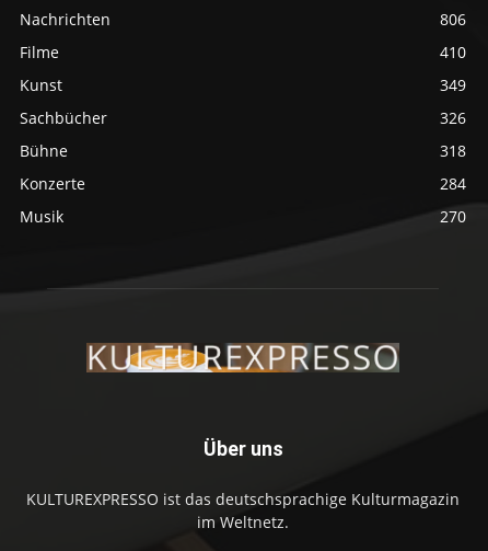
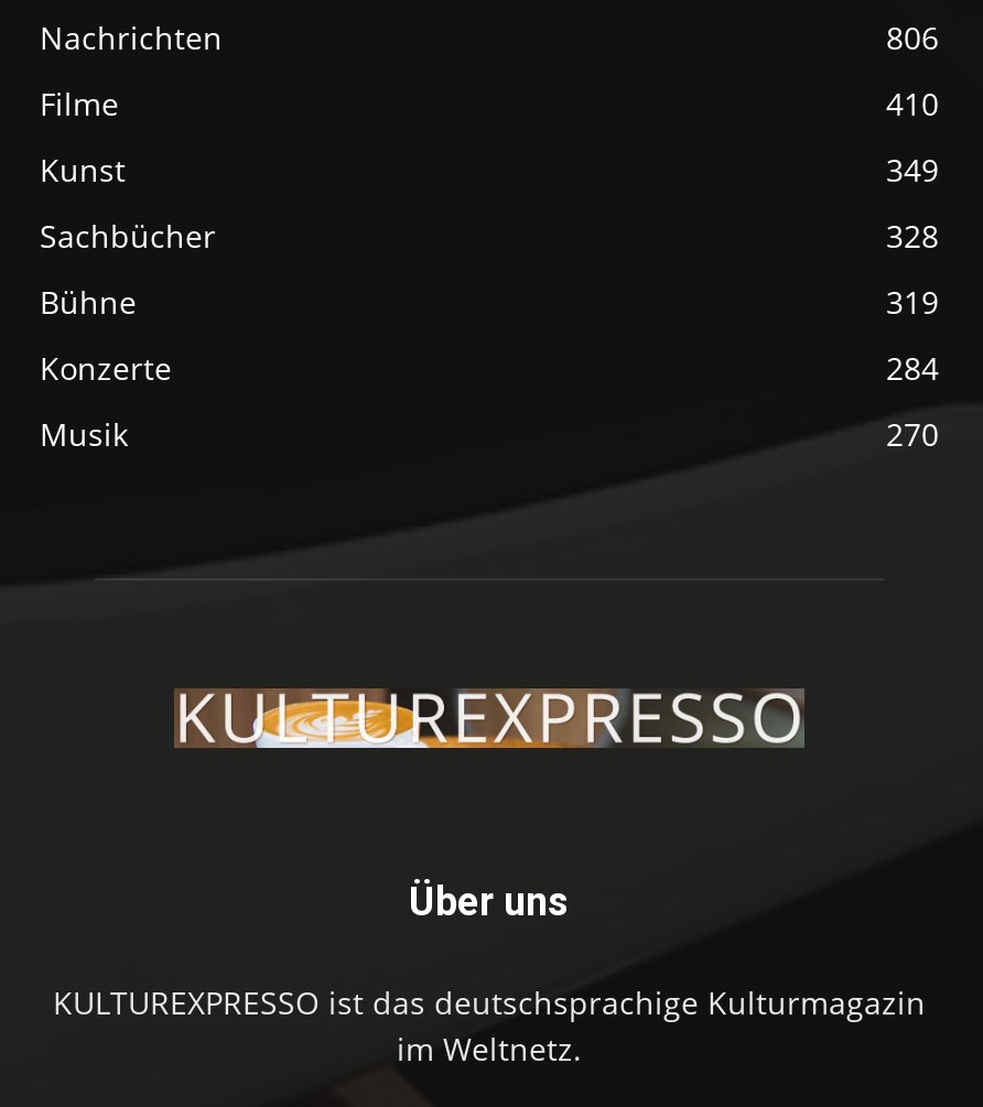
[440,107,466,128] 326 -> [886,215,939,257] 328
[440,140,466,161] 318 -> [886,281,939,323] 319

